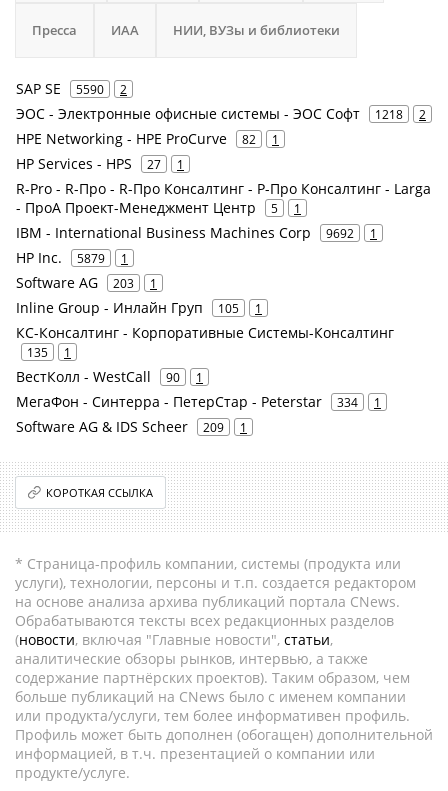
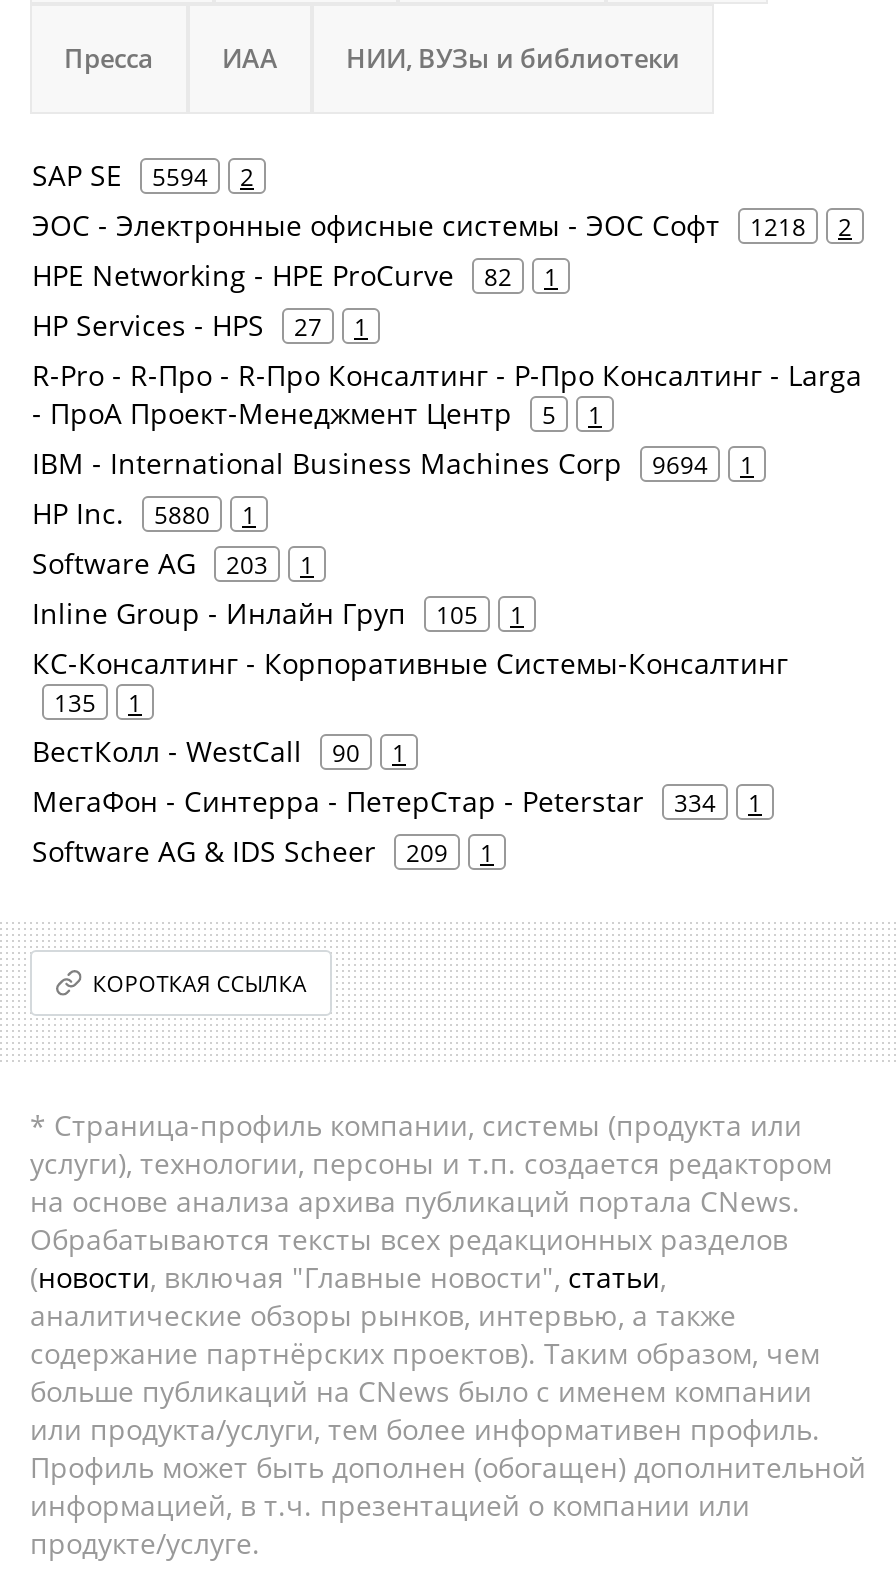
[16,79,127,98] SAP SE 5590 2 -> [32,156,254,194] SAP SE 5594 2
[16,223,377,242] IBM - International Business Machines Corp 9692 1 -> [32,444,754,482] IBM - International Business Machines Corp 9694 1
[16,248,128,267] HP Inc. 5879 1 -> [32,494,256,532] HP Inc. 5880 1

